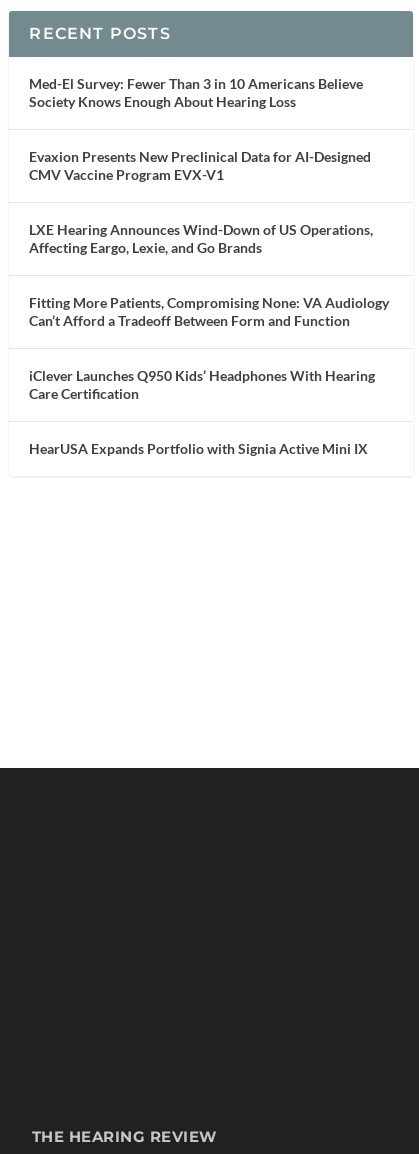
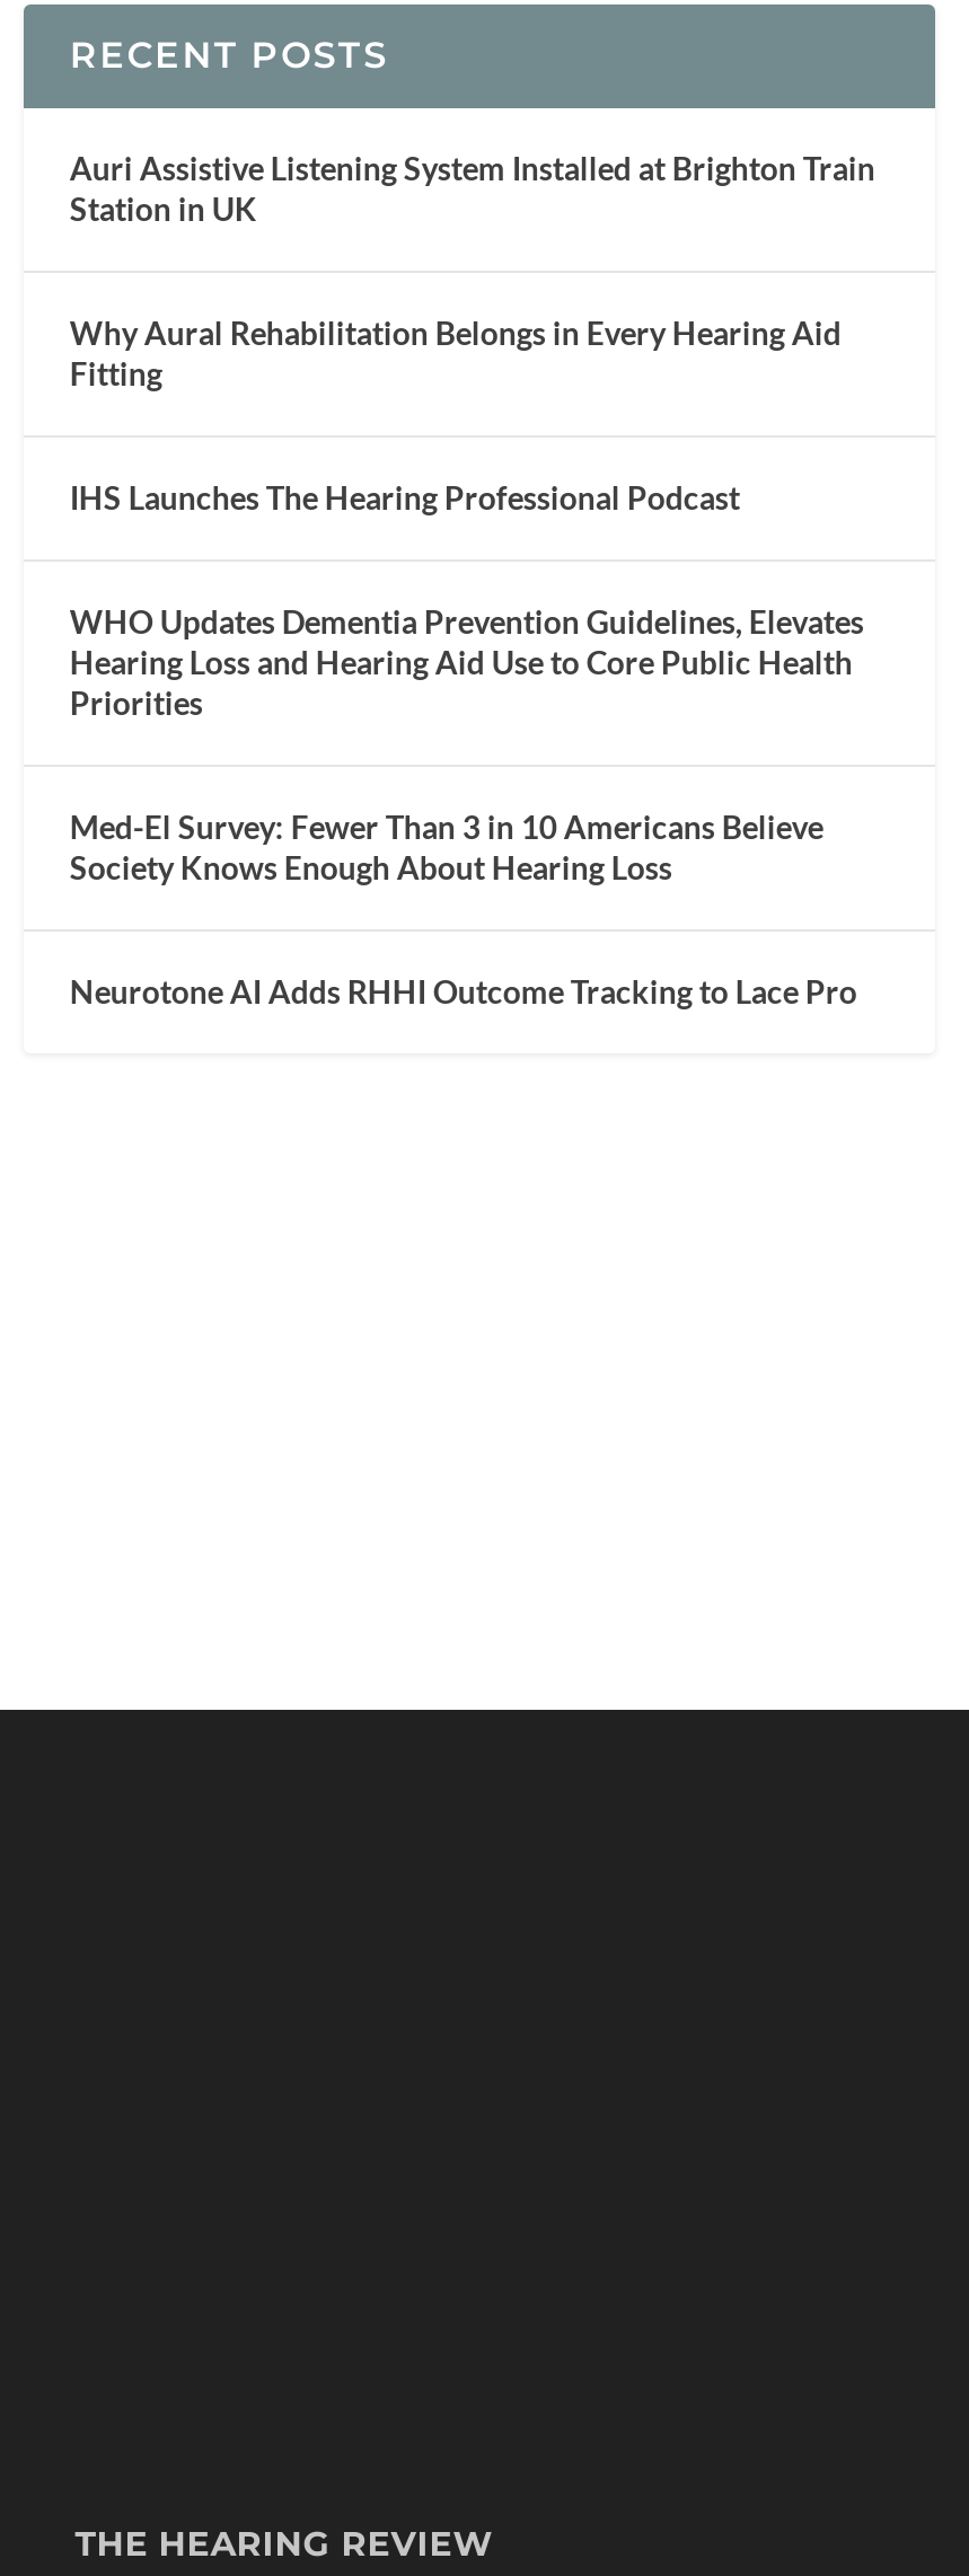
none -> [70,149,875,722] Auri Assistive Listening System Installed at Brighton Train | Station in UK | Why Aural Rehabilitation Belongs in Every Hearing Aid | Fitting | IHS Launches The Hearing Professional Podcast | WHO Updates Dementia Prevention Guidelines, Elevates | Hearing Loss and Hearing Aid Use to Core Public Health | Priorities
moved [29,75,363,110] -> [70,807,823,886]: Med-El Survey: Fewer Than 3 in 10 Americans Believe | Society Knows Enough About Hearing Loss
[29,148,389,457] Evaxion Presents New Preclinical Data for AI-Designed | CMV Vaccine Program EVX-V1 | LXE Hearing Announces Wind-Down of US Operations, | Affecting Eargo, Lexie, and Go Brands | Fitting More Patients, Compromising None: VA Audiology | Can’t Afford a Tradeoff Between Form and Function | iClever Launches Q950 Kids’ Headphones With Hearing | Care Certification | HearUSA Expands Portfolio with Signia Active Mini IX -> [70,972,857,1010] Neurotone AI Adds RHHI Outcome Tracking to Lace Pro

